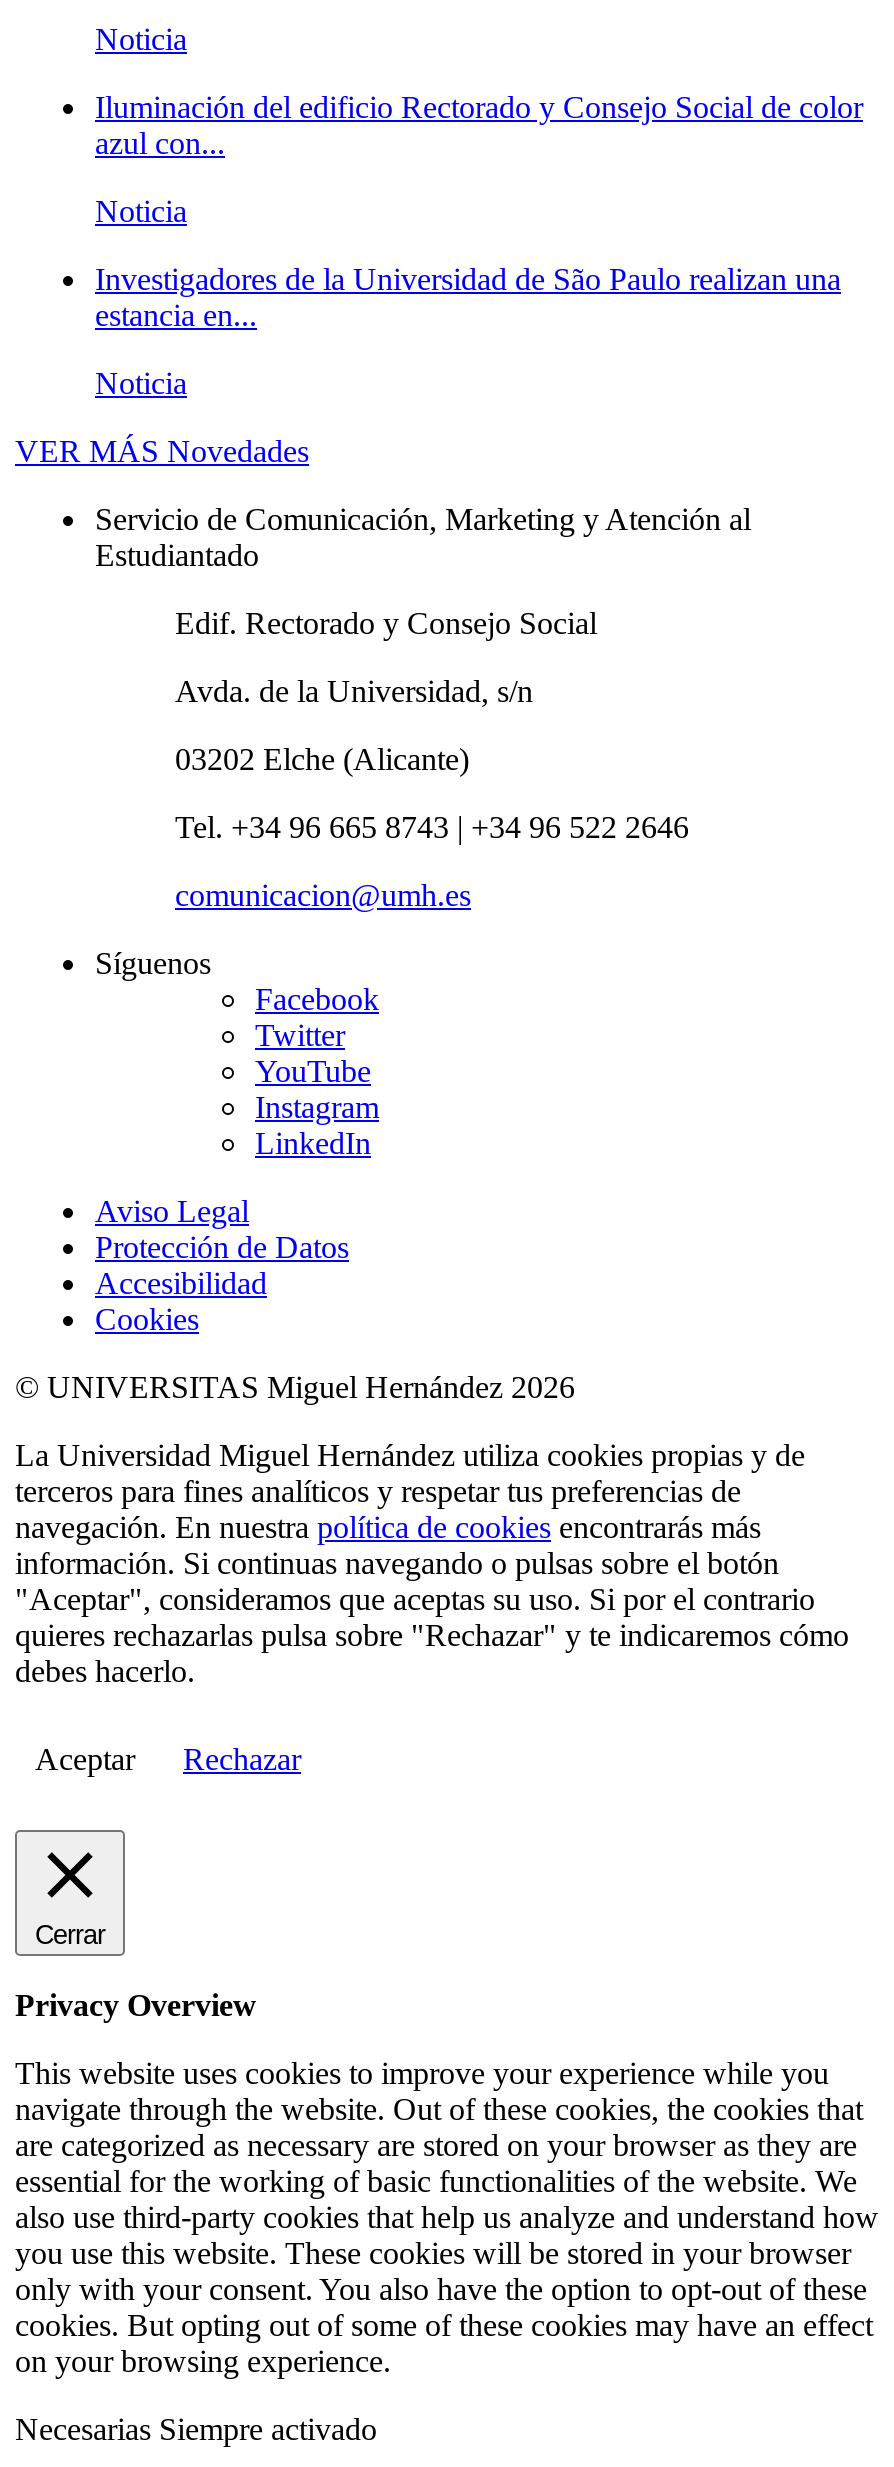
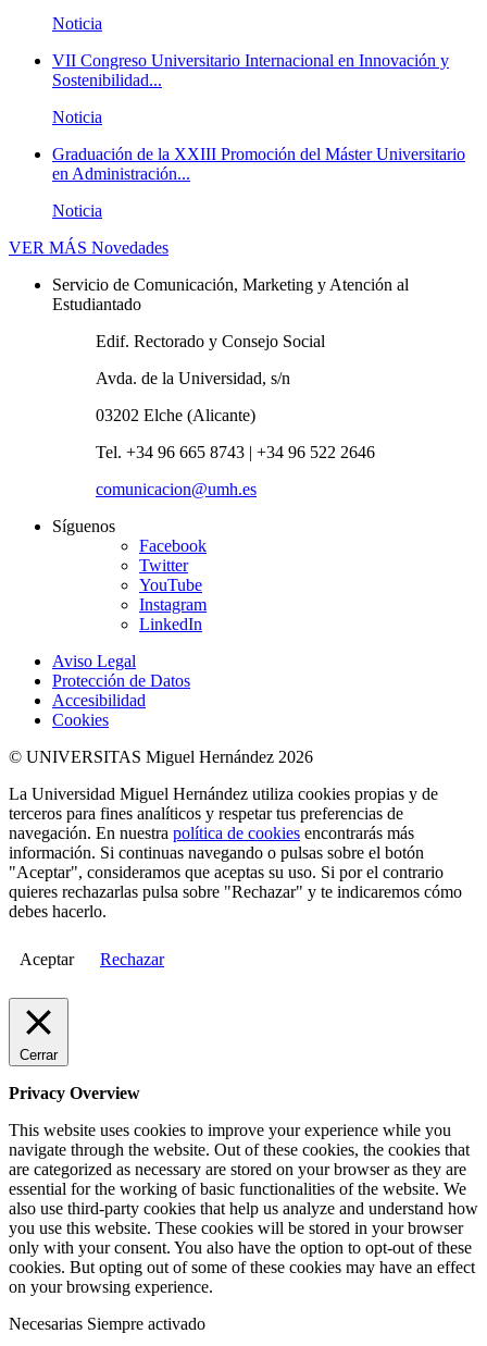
[95,89,863,159] Iluminación del edificio Rectorado y Consejo Social de color | azul con... -> [52,51,449,89] VII Congreso Universitario Internacional en Innovación y | Sostenibilidad...
[95,261,841,331] Investigadores de la Universidad de São Paulo realizan una | estancia en... -> [52,144,465,182] Graduación de la XXIII Promoción del Máster Universitario | en Administración...

